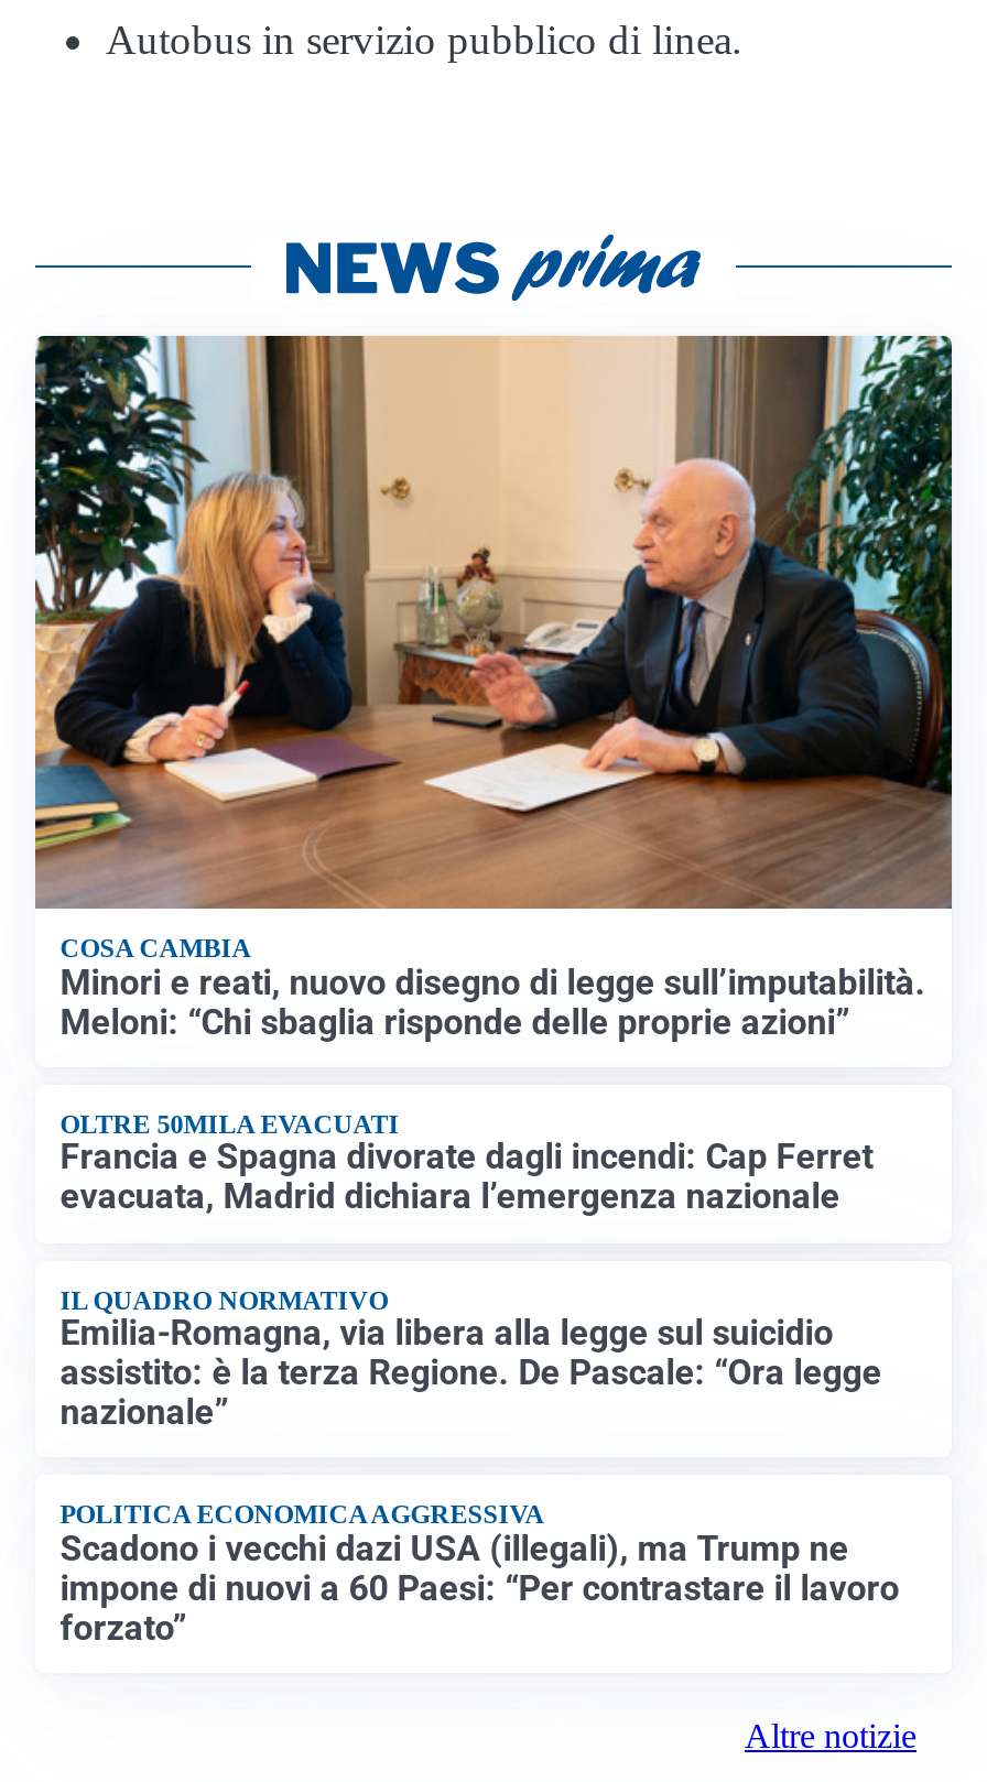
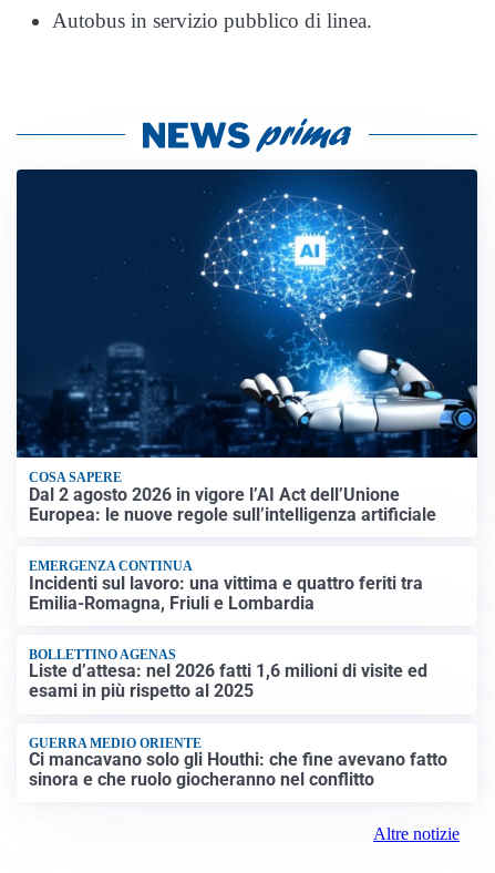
[33,333,954,1042] [image] | COSA CAMBIA | Minori e reati, nuovo disegno di legge sull’imputabilità. | Meloni: “Chi sbaglia risponde delle proprie azioni” -> [16,168,478,525] [image] | COSA SAPERE | Dal 2 agosto 2026 in vigore l’AI Act dell’Unione | Europea: le nuove regole sull’intelligenza artificiale
[60,1108,873,1217] OLTRE 50MILA EVACUATI | Francia e Spagna divorate dagli incendi: Cap Ferret | evacuata, Madrid dichiara l’emergenza nazionale -> [29,559,423,613] EMERGENZA CONTINUA | Incidenti sul lavoro: una vittima e quattro feriti tra | Emilia-Romagna, Friuli e Lombardia
[60,1284,882,1433] IL QUADRO NORMATIVO | Emilia-Romagna, via libera alla legge sul suicidio | assistito: è la terza Regione. De Pascale: “Ora legge | nazionale” -> [29,647,428,702] BOLLETTINO AGENAS | Liste d’attesa: nel 2026 fatti 1,6 milioni di visite ed | esami in più rispetto al 2025
[60,1499,899,1648] POLITICA ECONOMICA AGGRESSIVA | Scadono i vecchi dazi USA (illegali), ma Trump ne | impone di nuovi a 60 Paesi: “Per contrastare il lavoro | forzato” -> [29,735,448,790] GUERRA MEDIO ORIENTE | Ci mancavano solo gli Houthi: che fine avevano fatto | sinora e che ruolo giocheranno nel conflitto

